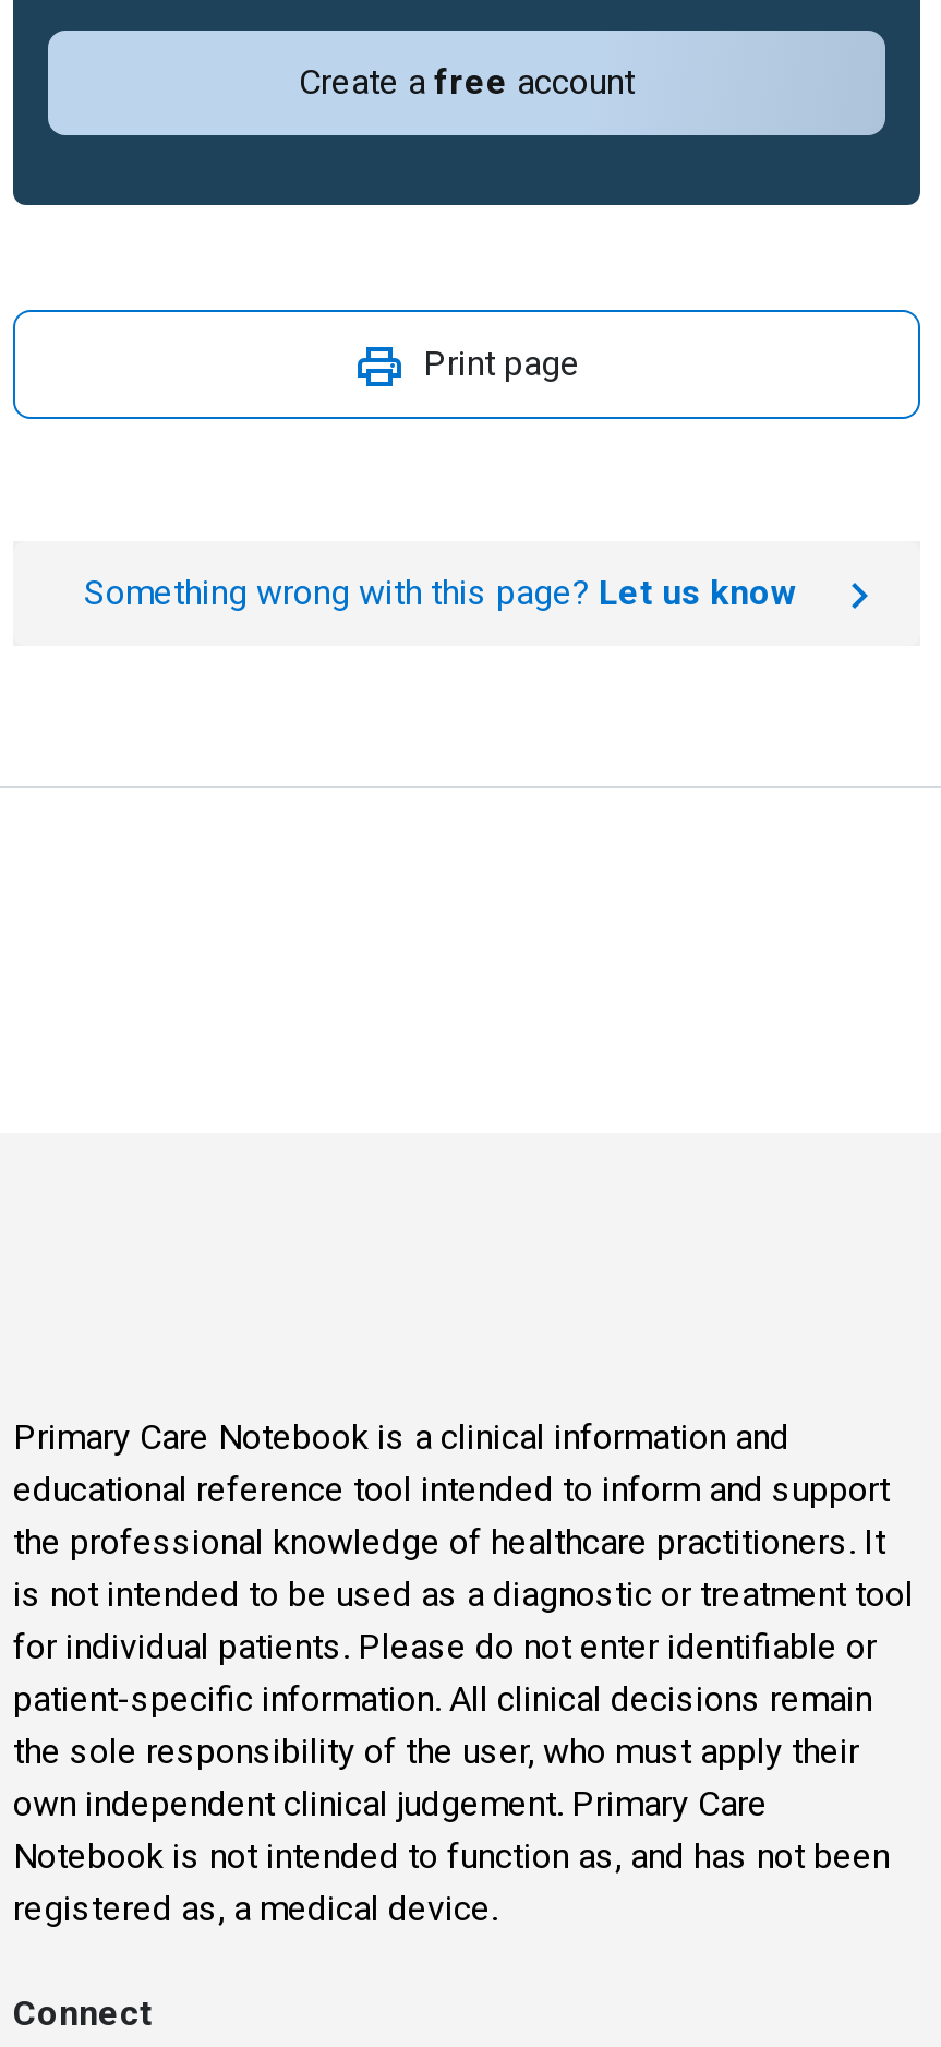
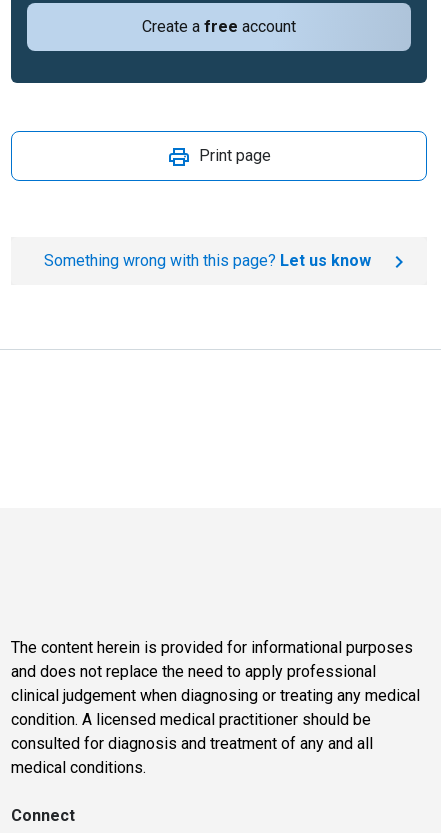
[13,1416,914,1929] Primary Care Notebook is a clinical information and | educational reference tool intended to inform and support | the professional knowledge of healthcare practitioners. It | is not intended to be used as a diagnostic or treatment tool | for individual patients. Please do not enter identifiable or | patient-specific information. All clinical decisions remain | the sole responsibility of the user, who must apply their | own independent clinical judgement. Primary Care | Notebook is not intended to function as, and has not been | registered as, a medical device. -> [11,638,420,777] The content herein is provided for informational purposes | and does not replace the need to apply professional | clinical judgement when diagnosing or treating any medical | condition. A licensed medical practitioner should be | consulted for diagnosis and treatment of any and all | medical conditions.

